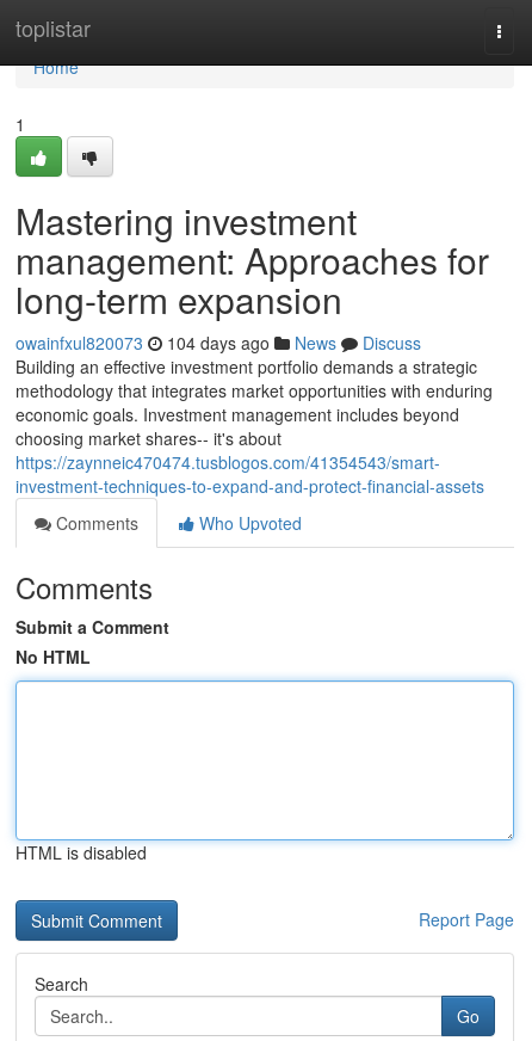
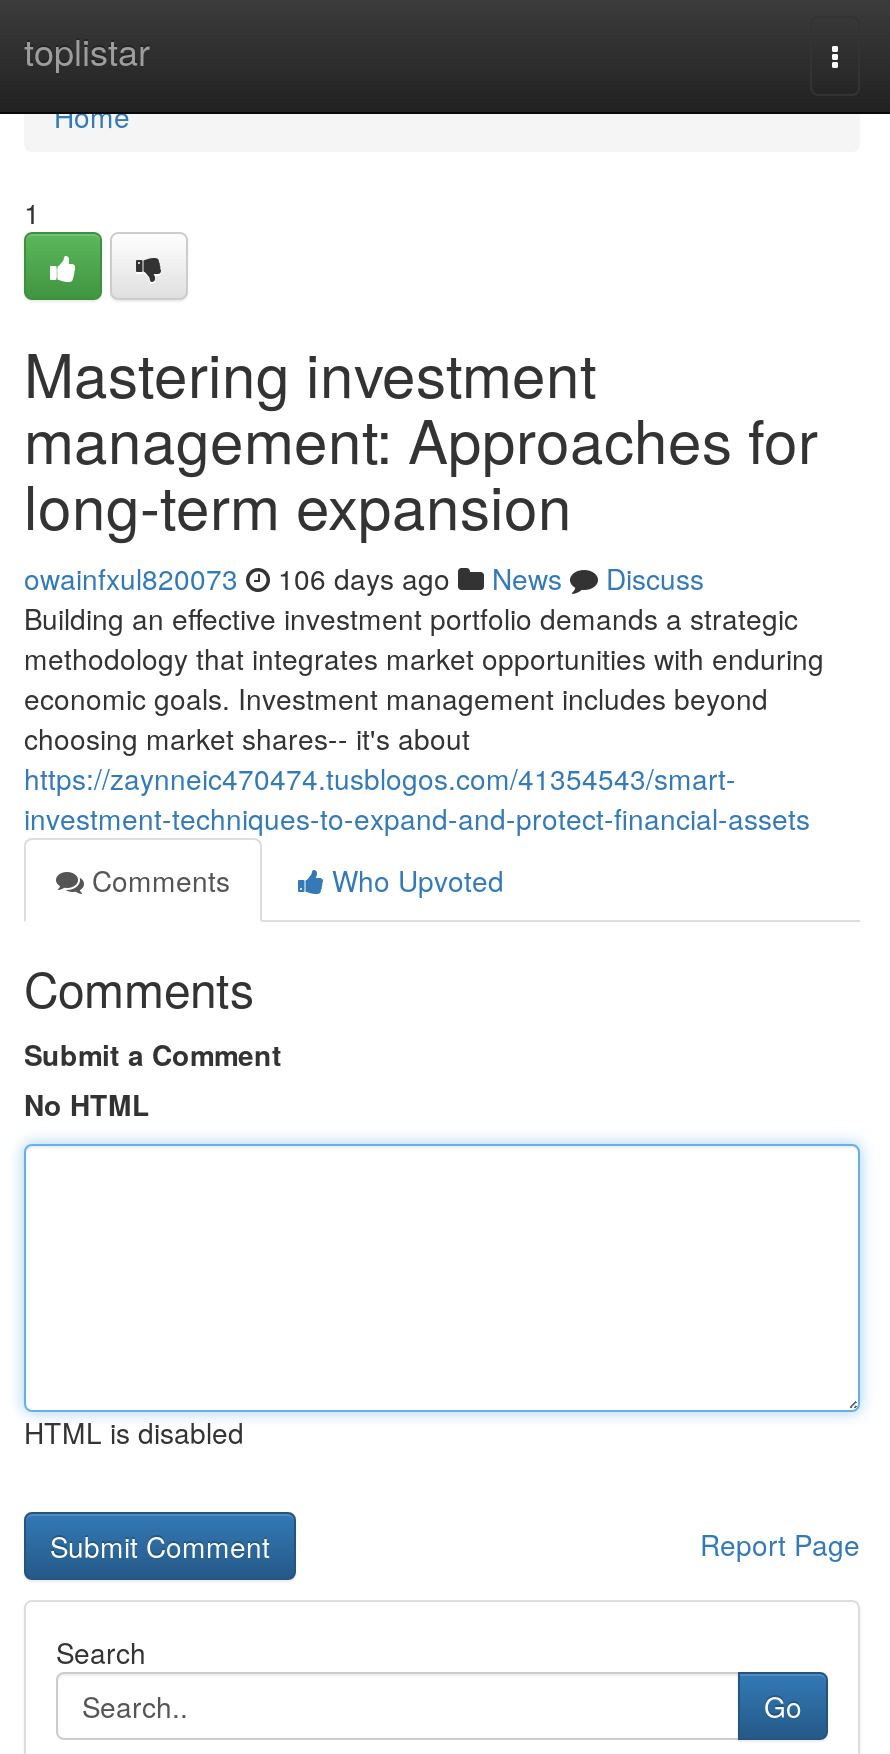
[16,331,421,355] owainfxul820073 104 days ago News Discuss -> [24,558,704,598] owainfxul820073 106 days ago News Discuss

